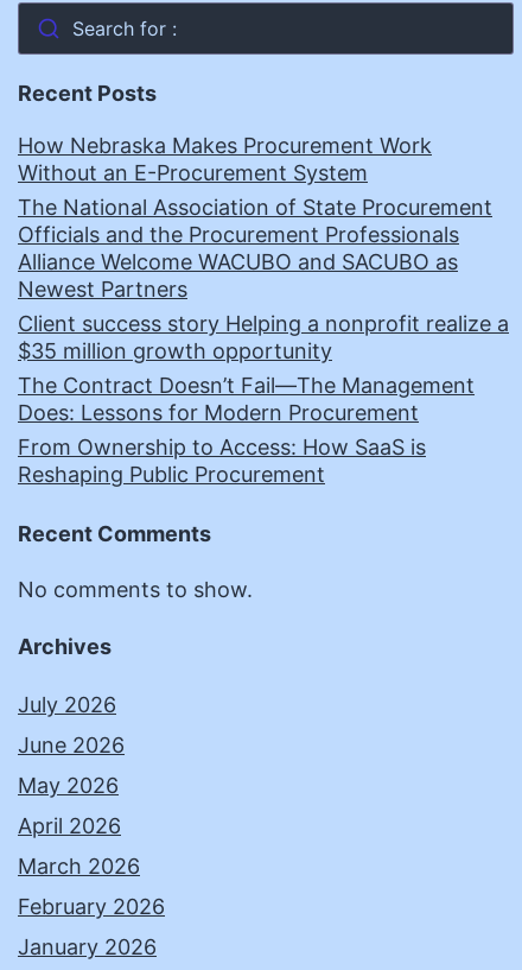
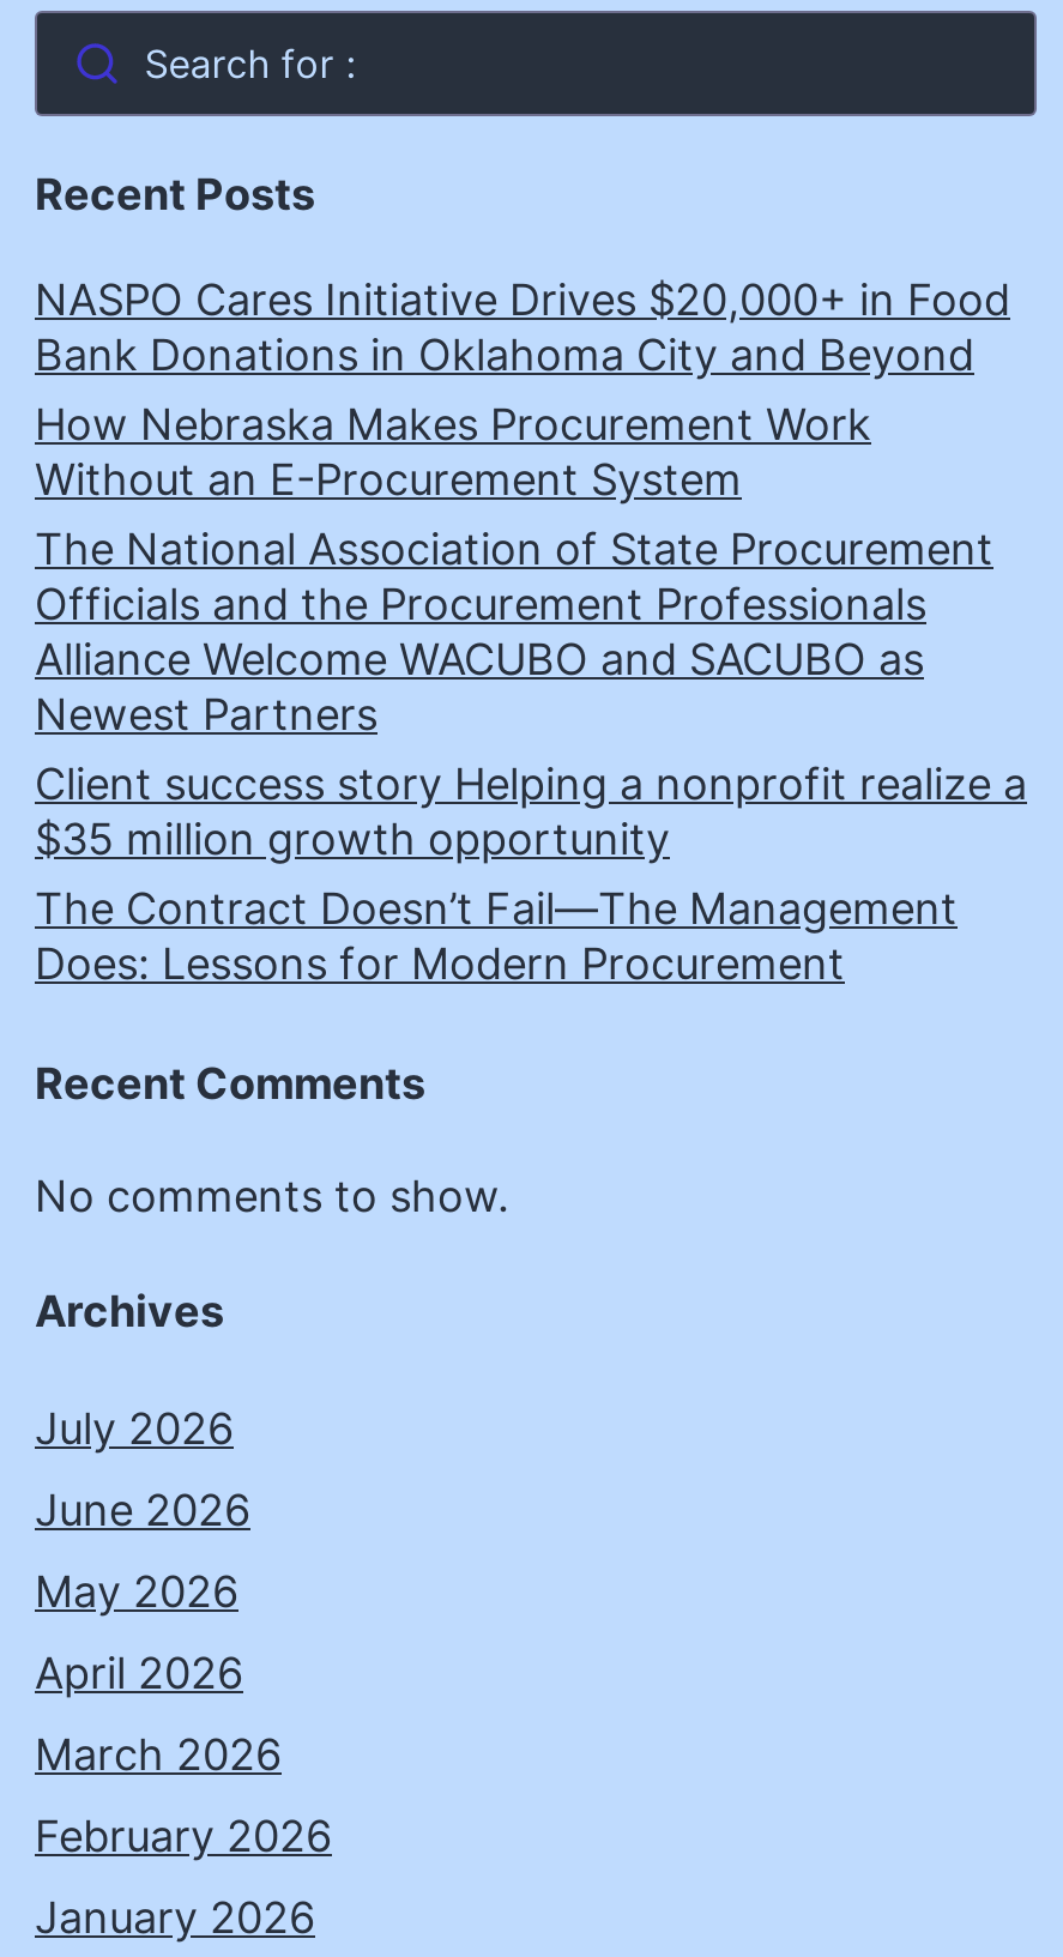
none -> [35,274,1010,379] NASPO Cares Initiative Drives $20,000+ in Food | Bank Donations in Oklahoma City and Beyond
moved [18,133,509,425] -> [35,398,1027,988]: How Nebraska Makes Procurement Work | Without an E-Procurement System | The National Association of State Procurement | ... | The Contract Doesn’t Fail—The Management | Does: Lessons for Modern Procurement
[18,434,426,486] From Ownership to Access: How SaaS is | Reshaping Public Procurement -> none

